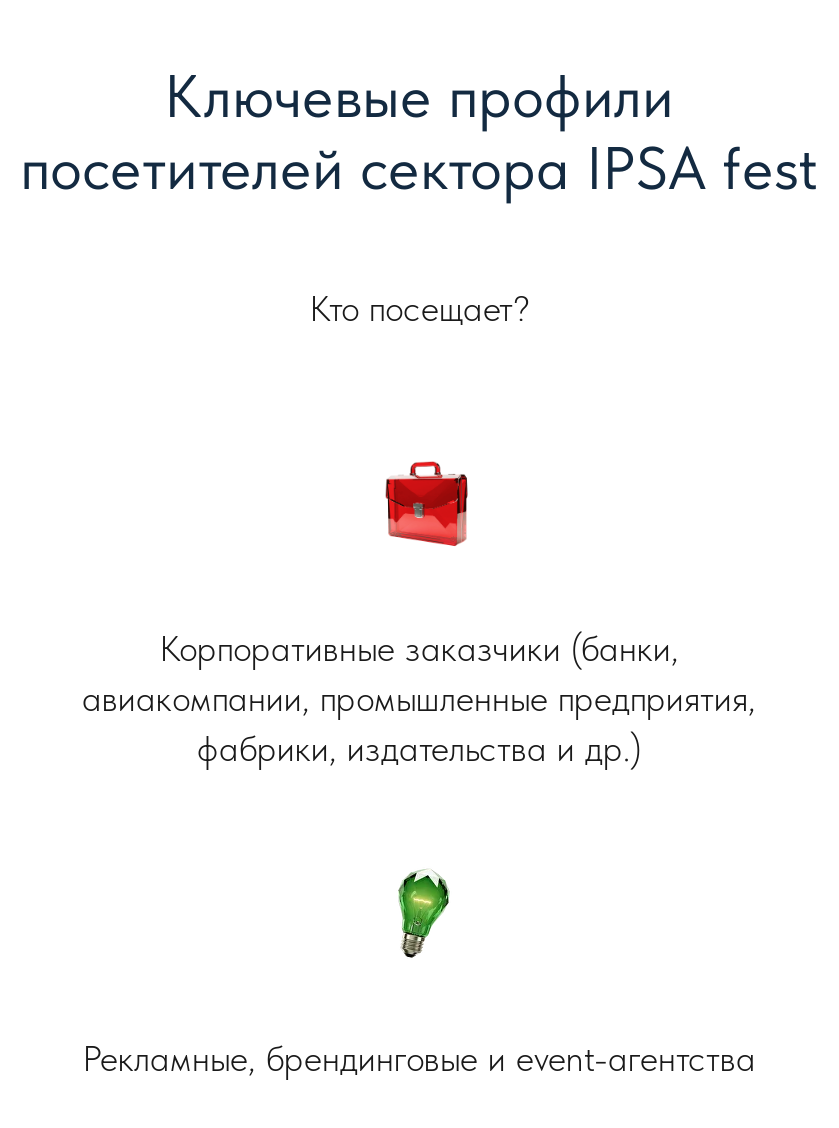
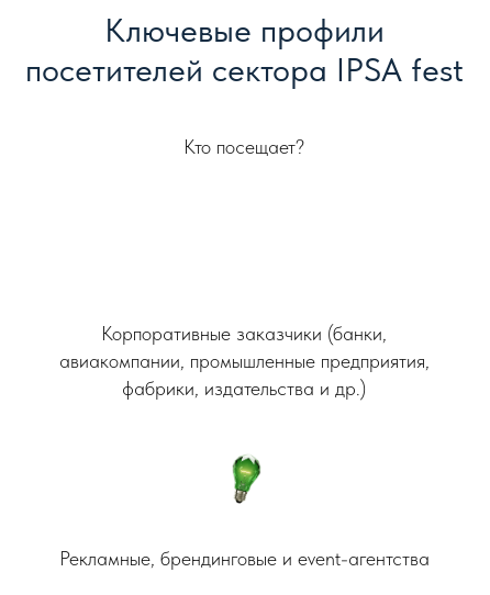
[383,459,471,549] [image] -> none

